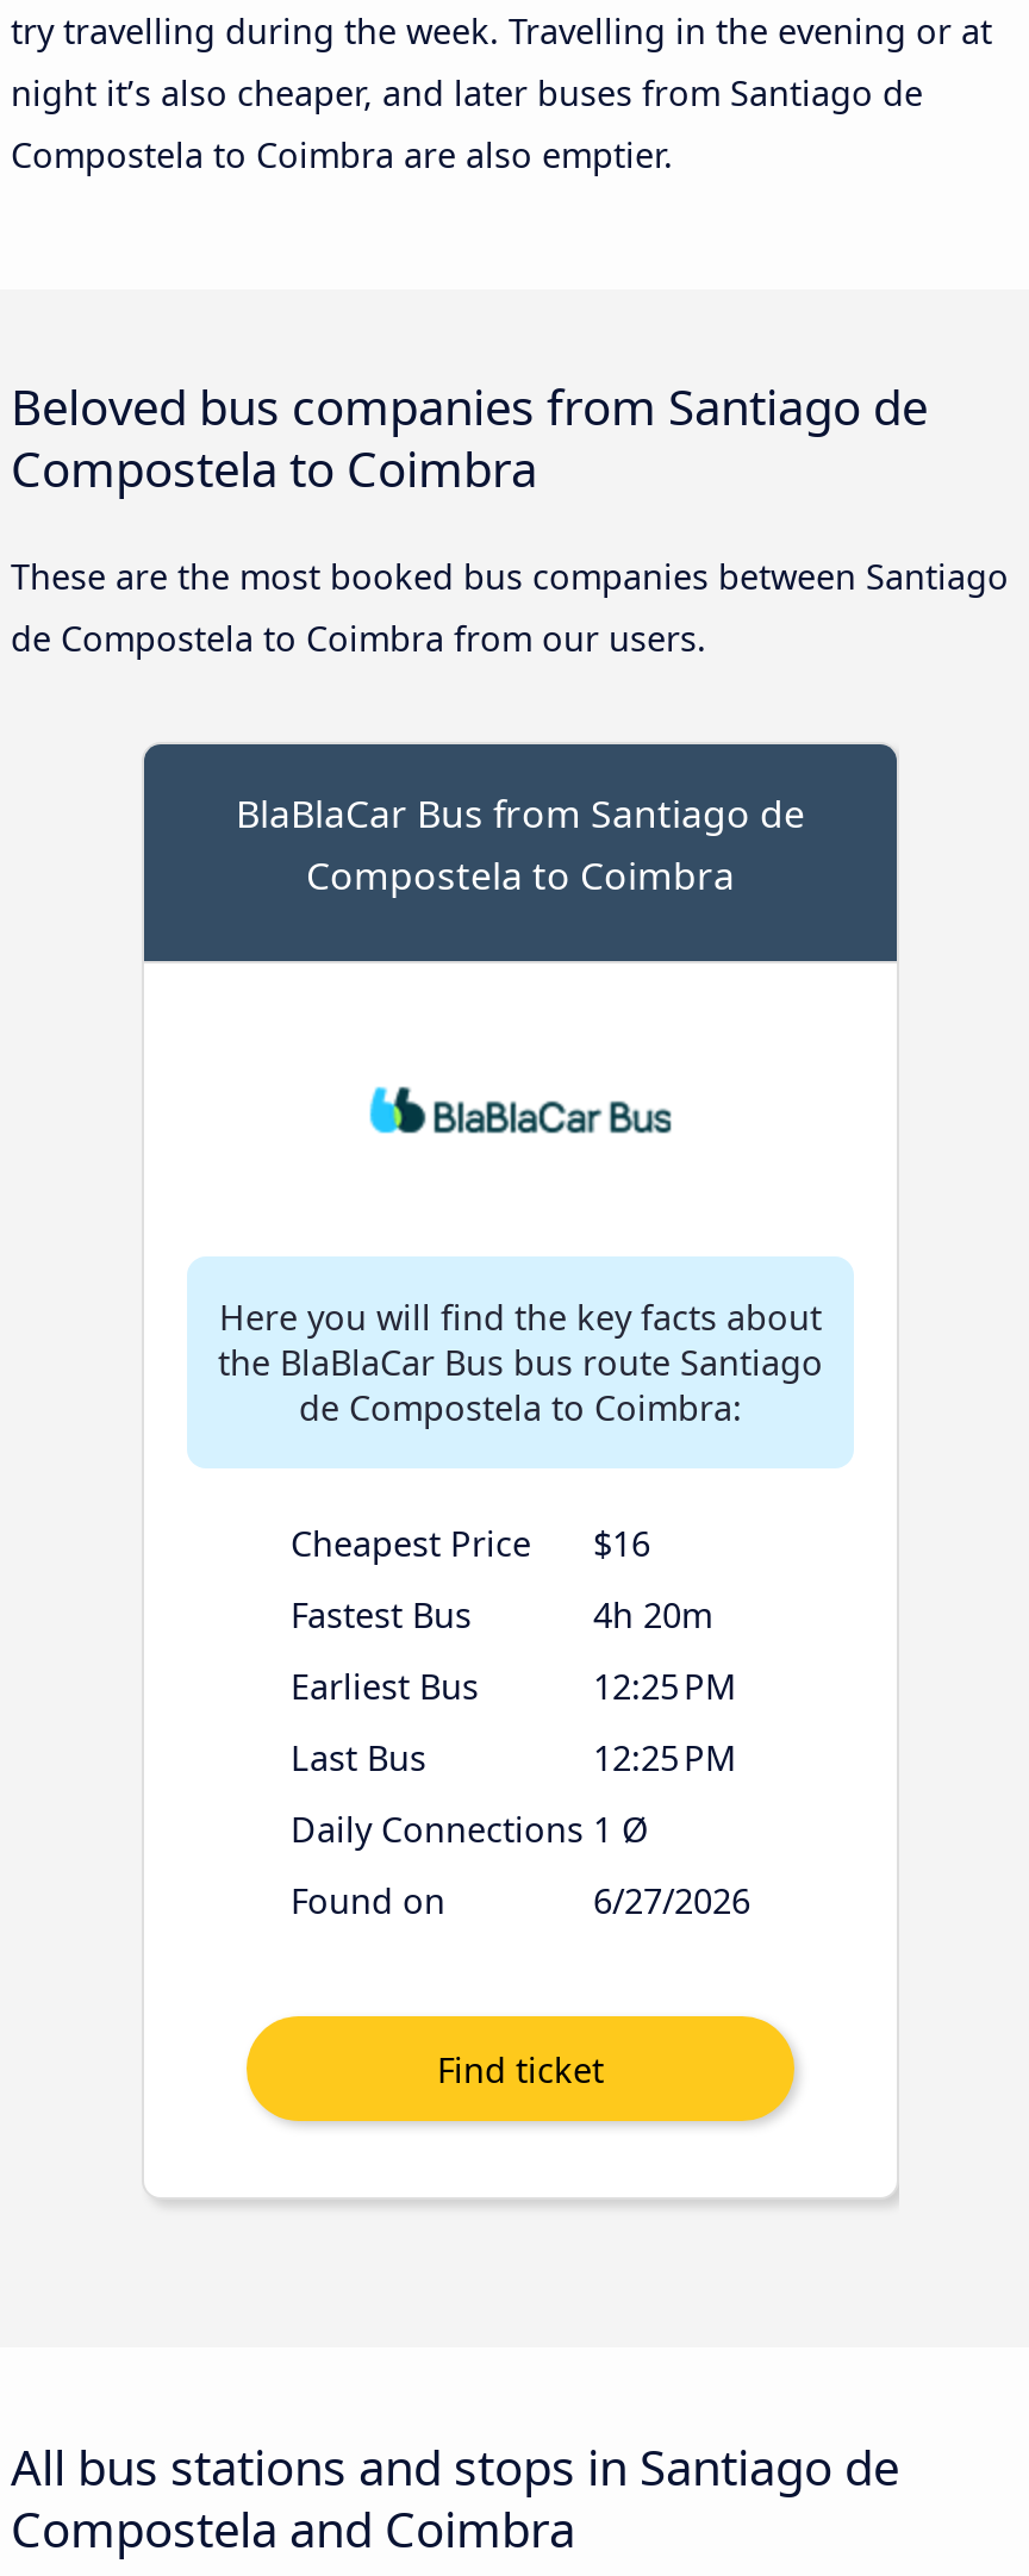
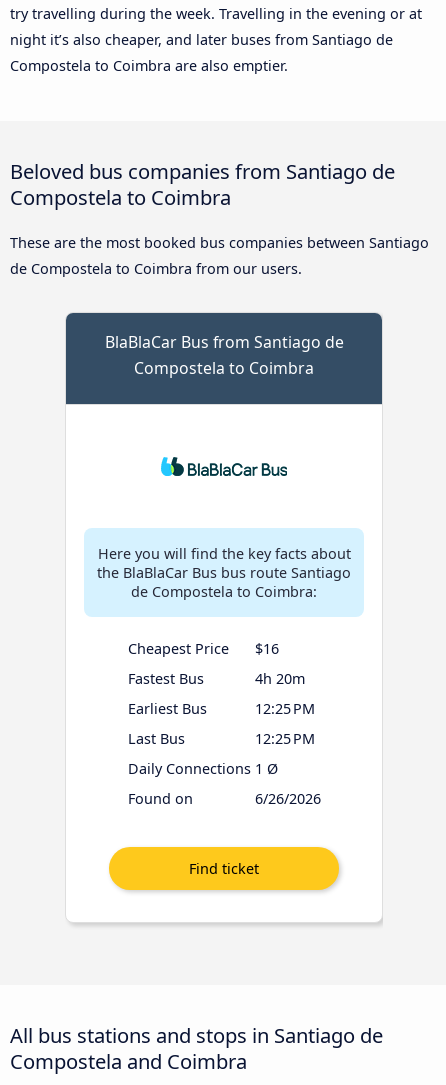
[593,1879,750,1924] 6/27/2026 -> [254,789,320,808] 6/26/2026

